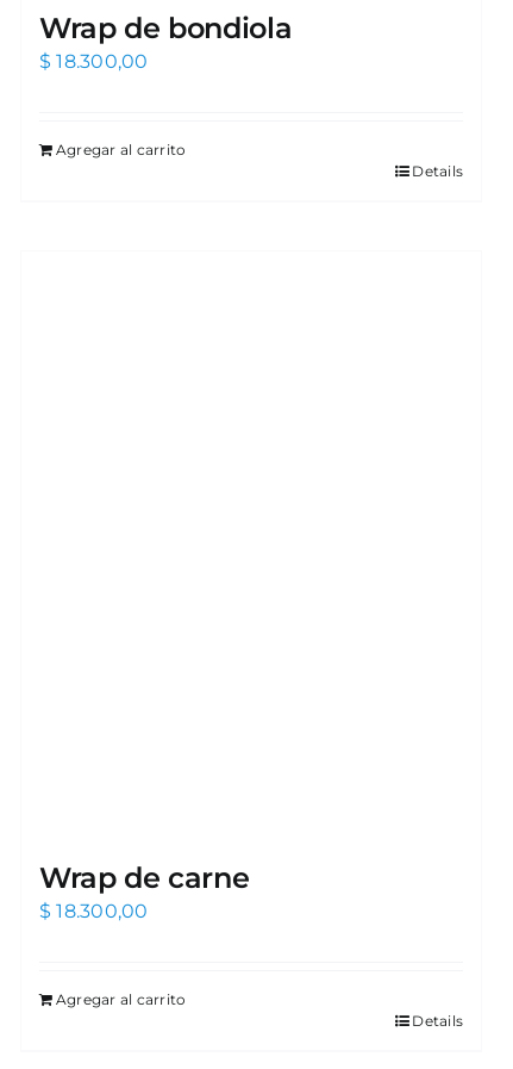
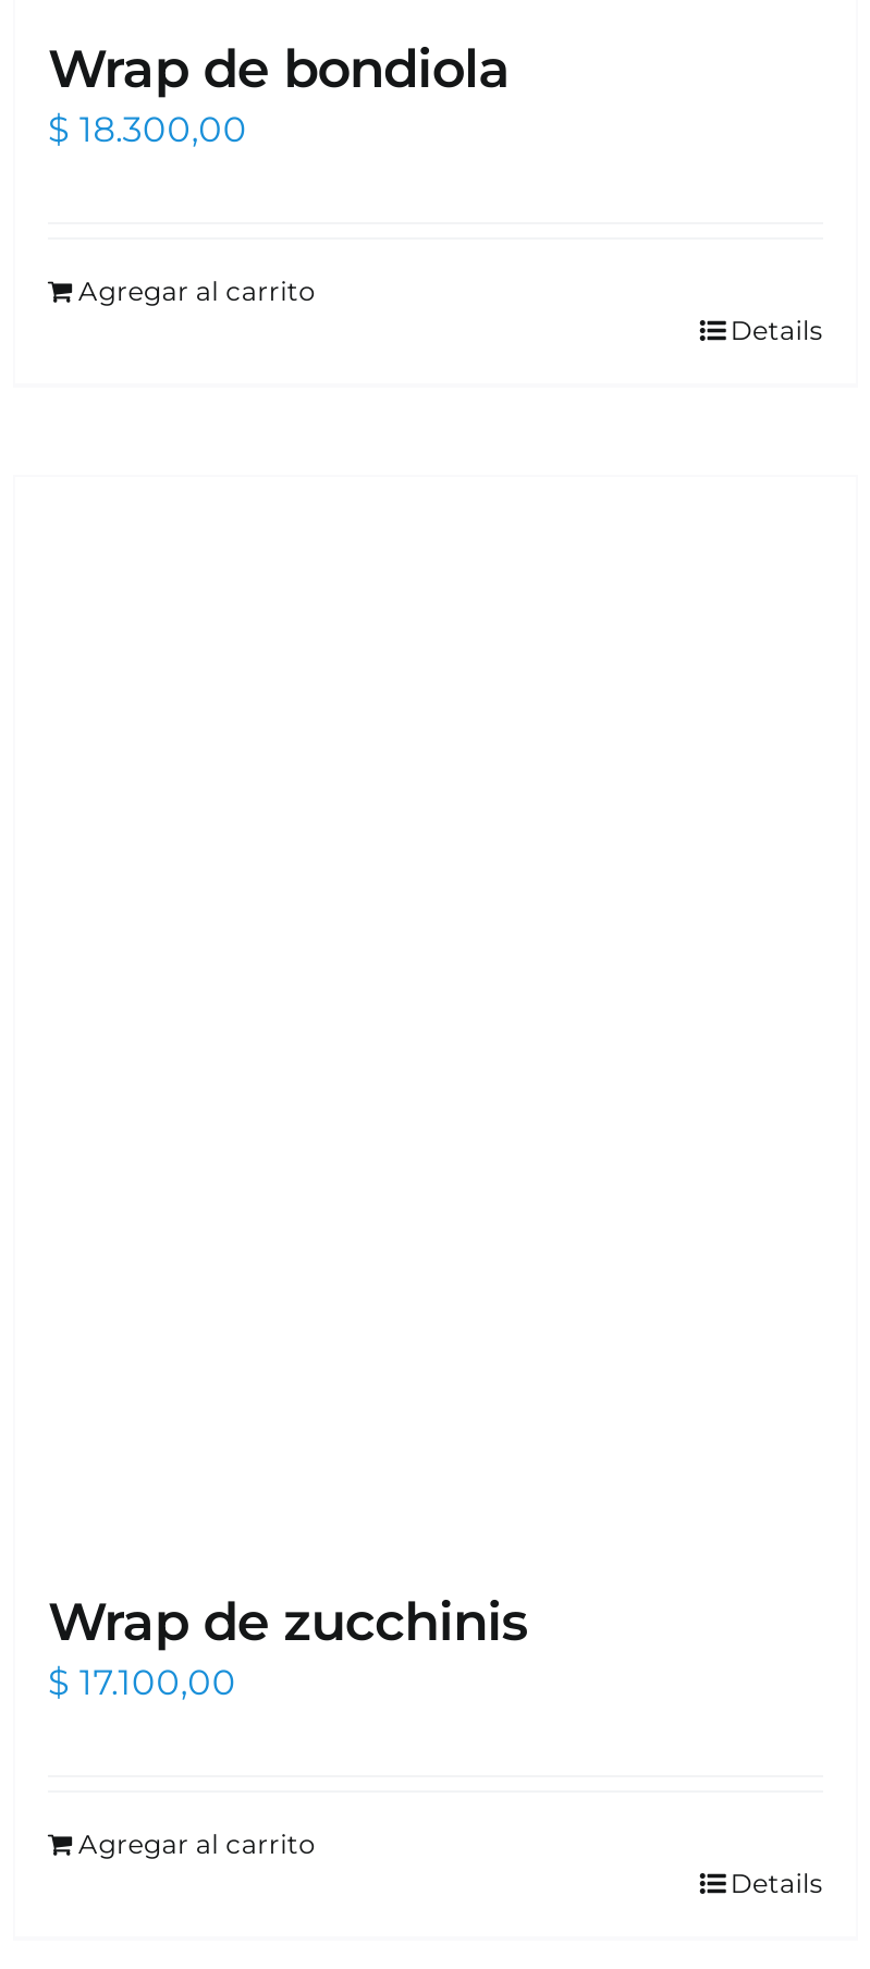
[39,861,249,895] Wrap de carne -> [48,1591,527,1654] Wrap de zucchinis
[39,900,148,923] $18.300,00 -> [48,1663,237,1704] $17.100,00

